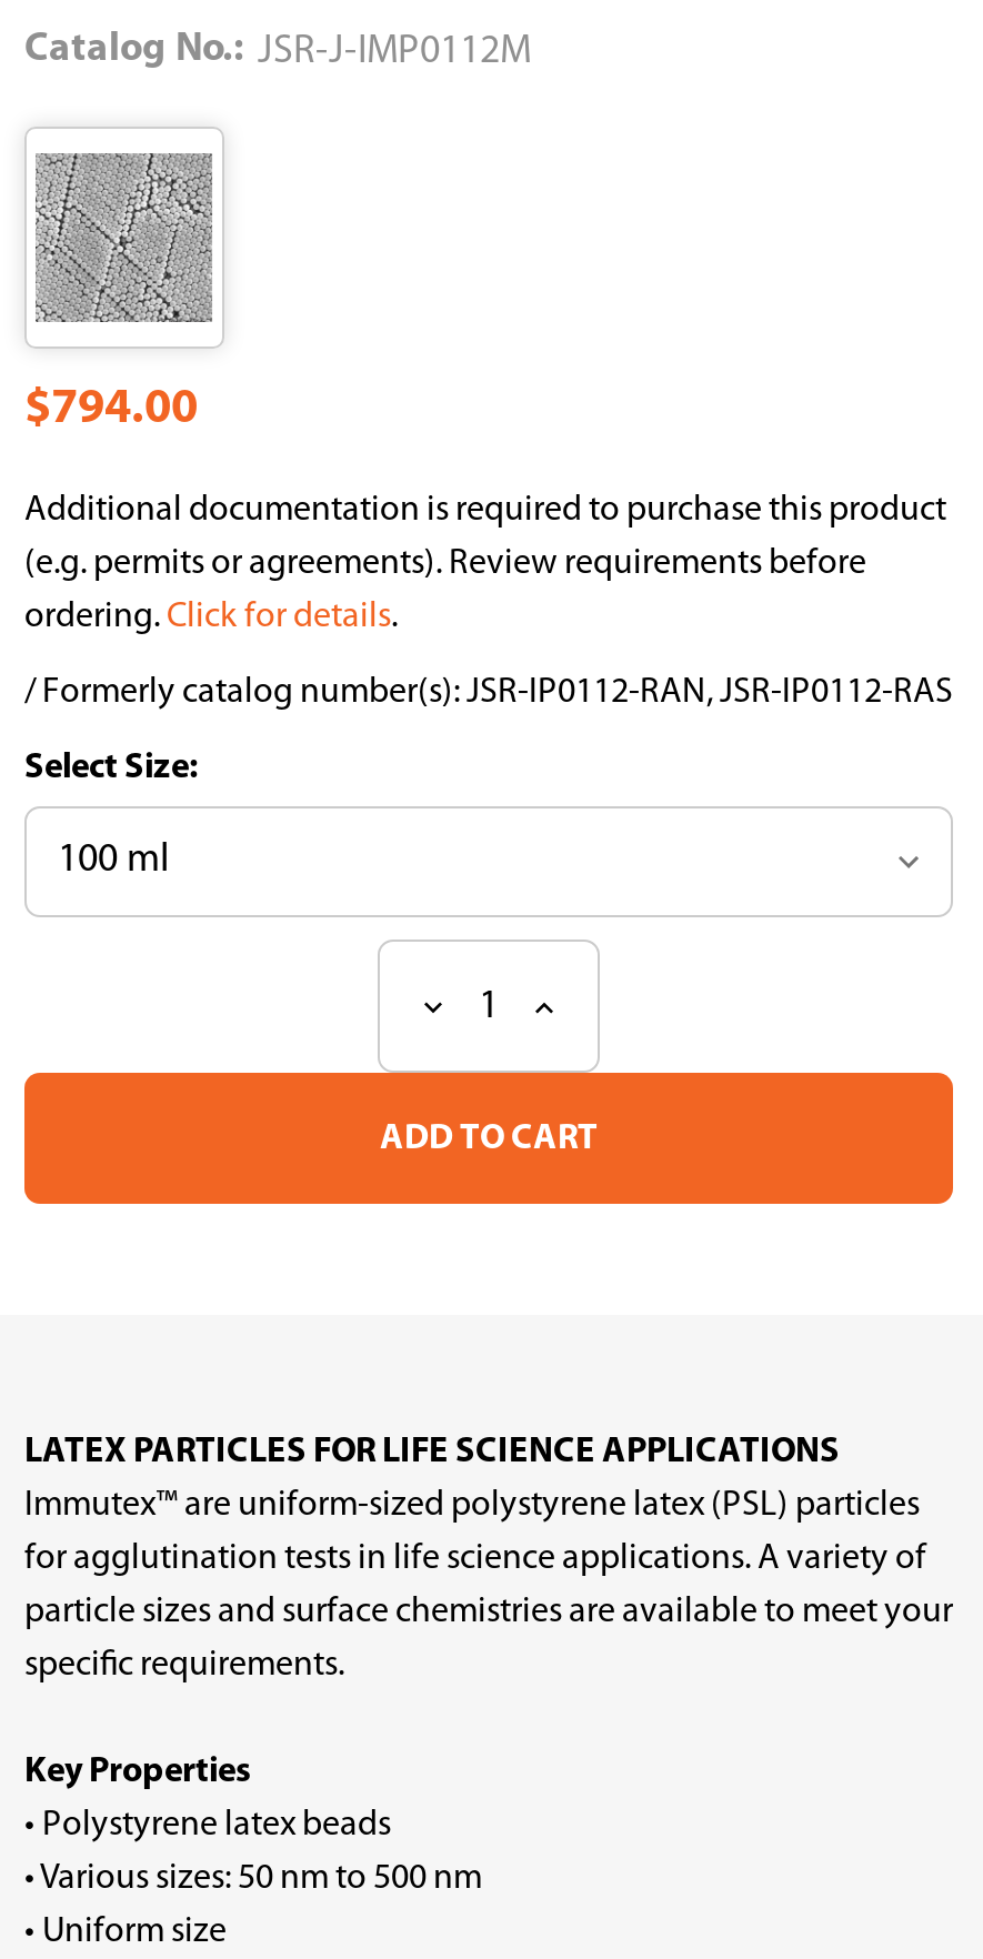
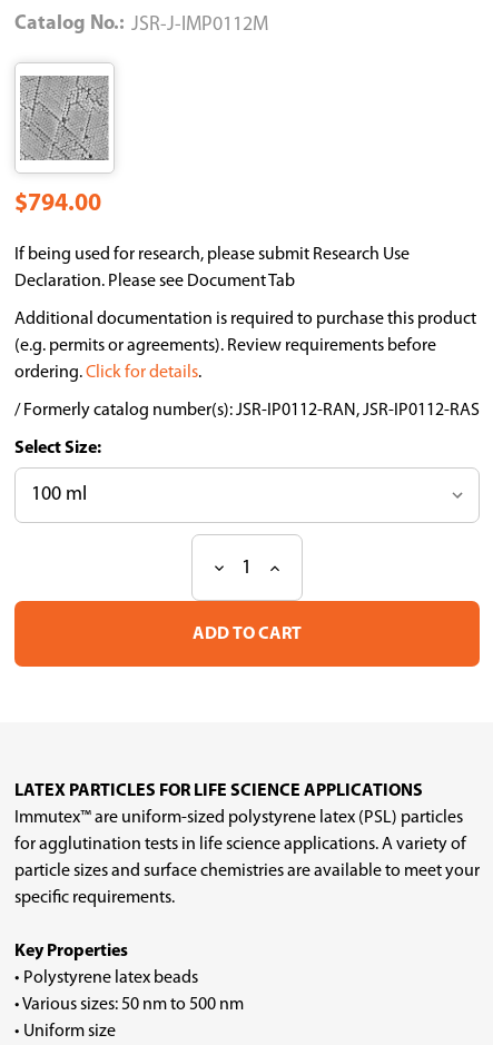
none -> [14,246,410,290] If being used for research, please submit Research Use | Declaration. Please see Document Tab

